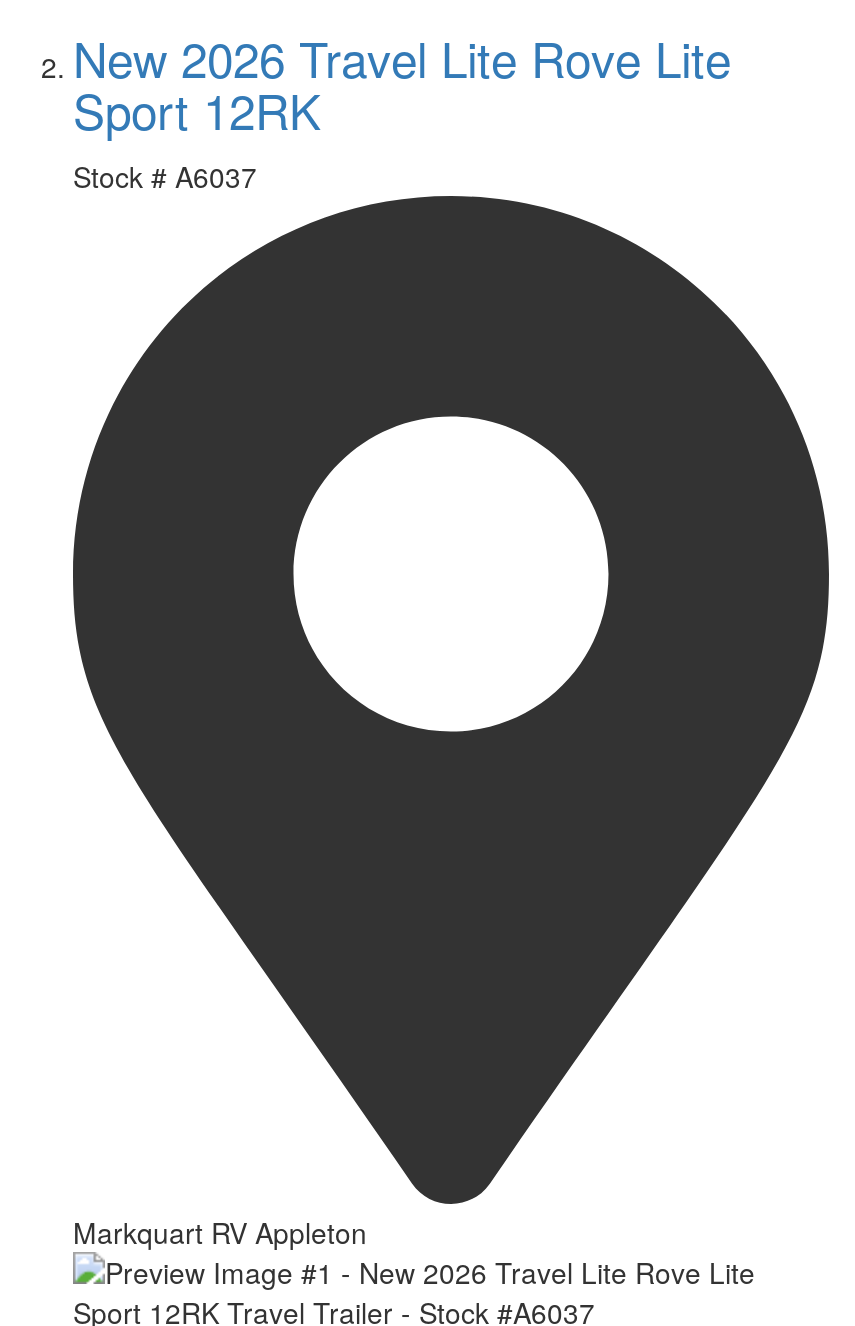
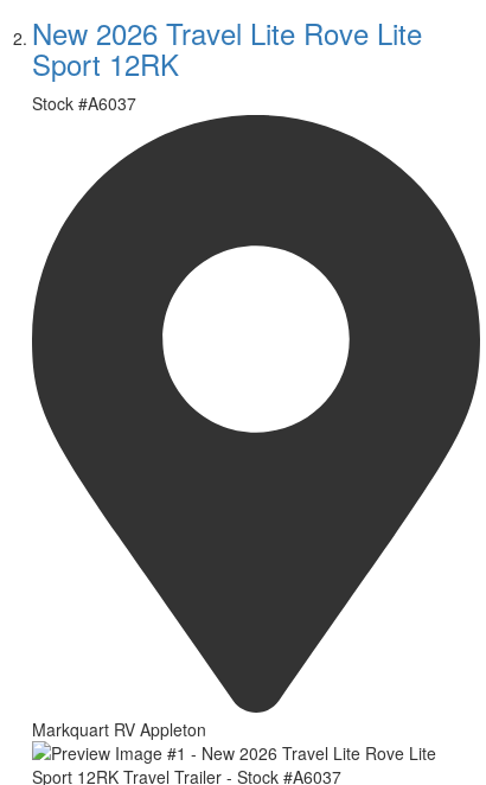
[73,156,257,196] Stock # A6037 -> [32,91,136,115] Stock #A6037

